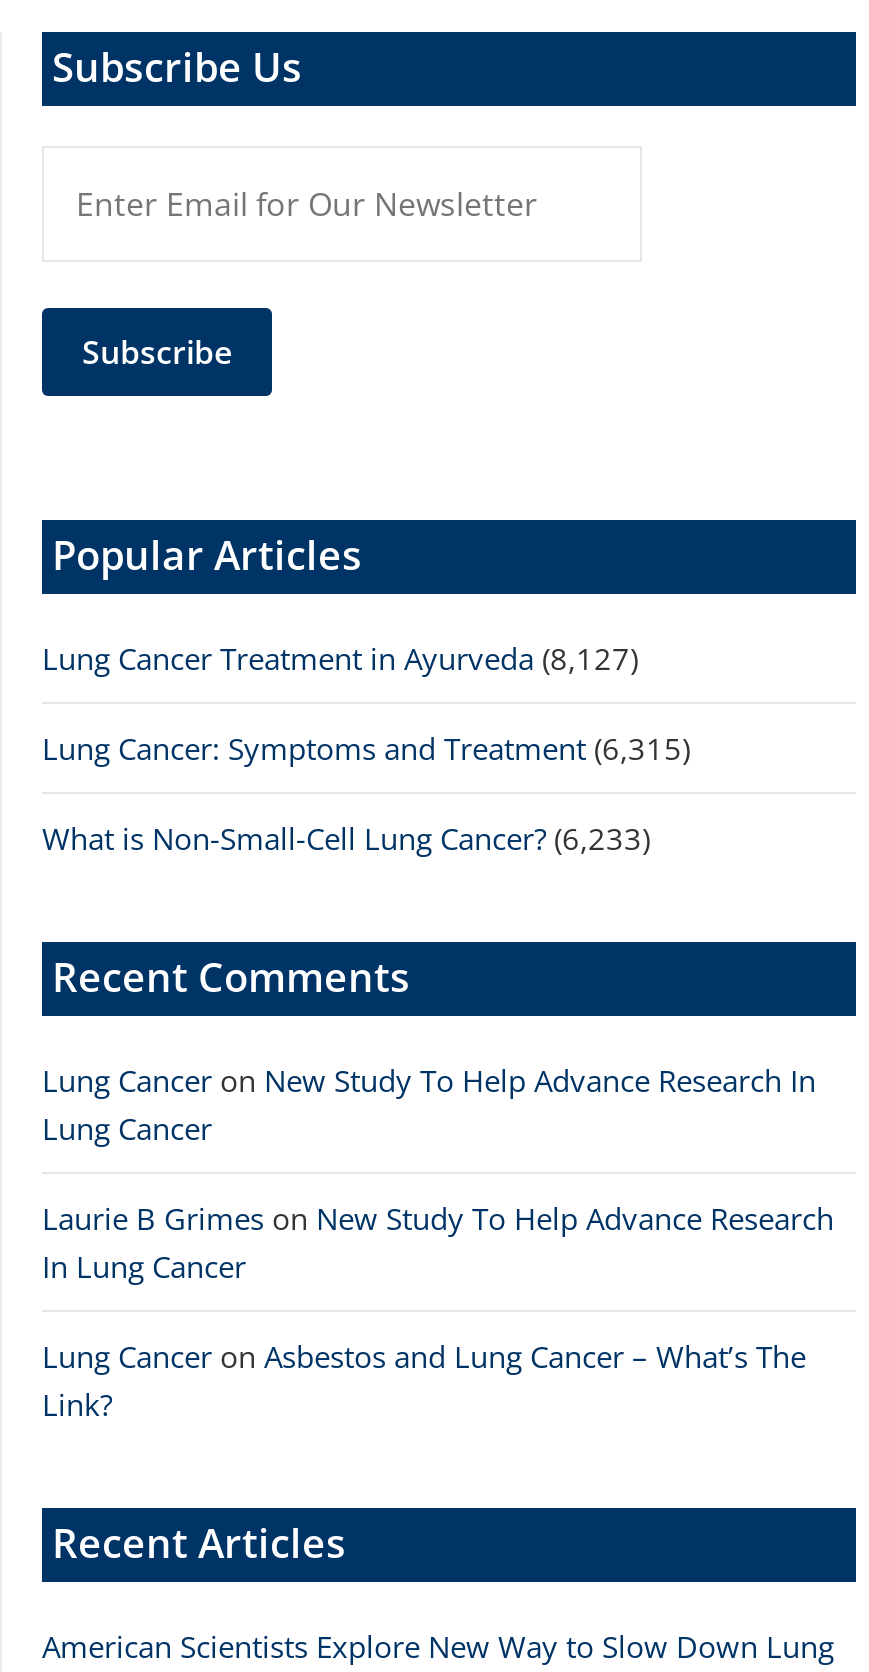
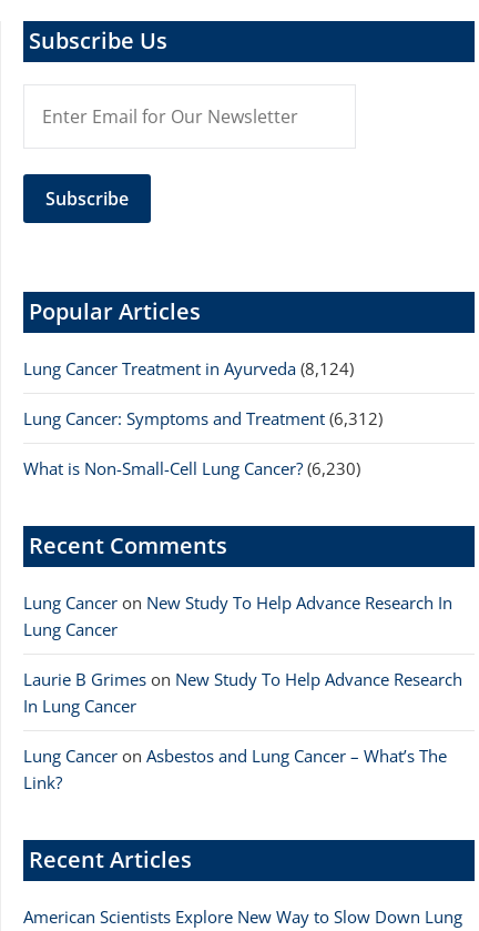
[42,639,638,679] Lung Cancer Treatment in Ayurveda (8,127) -> [23,358,354,380] Lung Cancer Treatment in Ayurveda (8,124)
[42,729,690,769] Lung Cancer: Symptoms and Treatment (6,315) -> [23,408,383,430] Lung Cancer: Symptoms and Treatment (6,312)
[42,819,650,859] What is Non-Small-Cell Lung Cancer? (6,233) -> [23,458,360,480] What is Non-Small-Cell Lung Cancer? (6,230)

